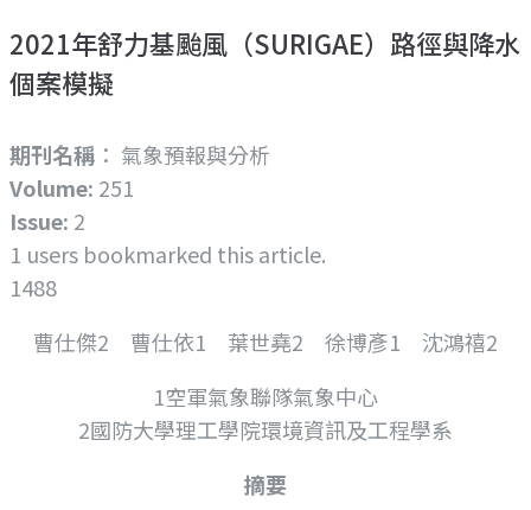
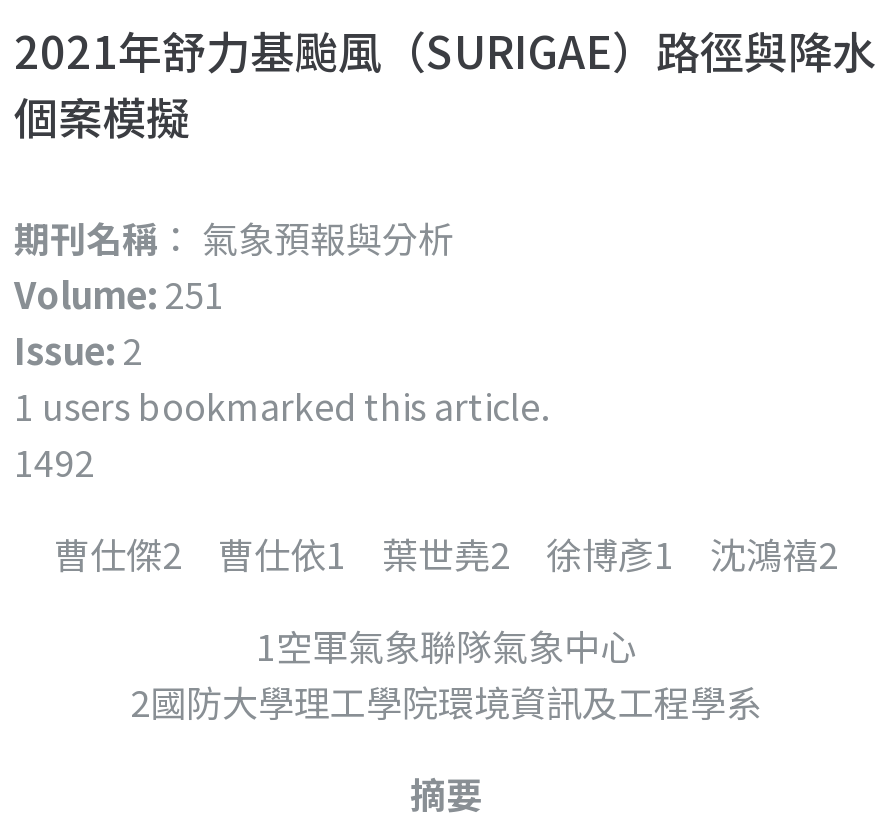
[9,271,57,302] 1488 -> [14,434,94,486] 1492

